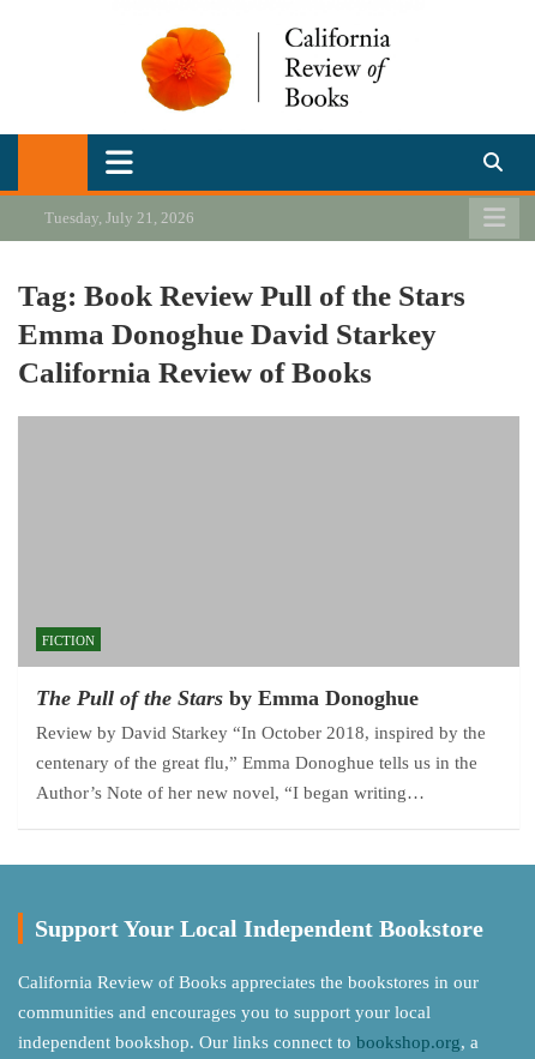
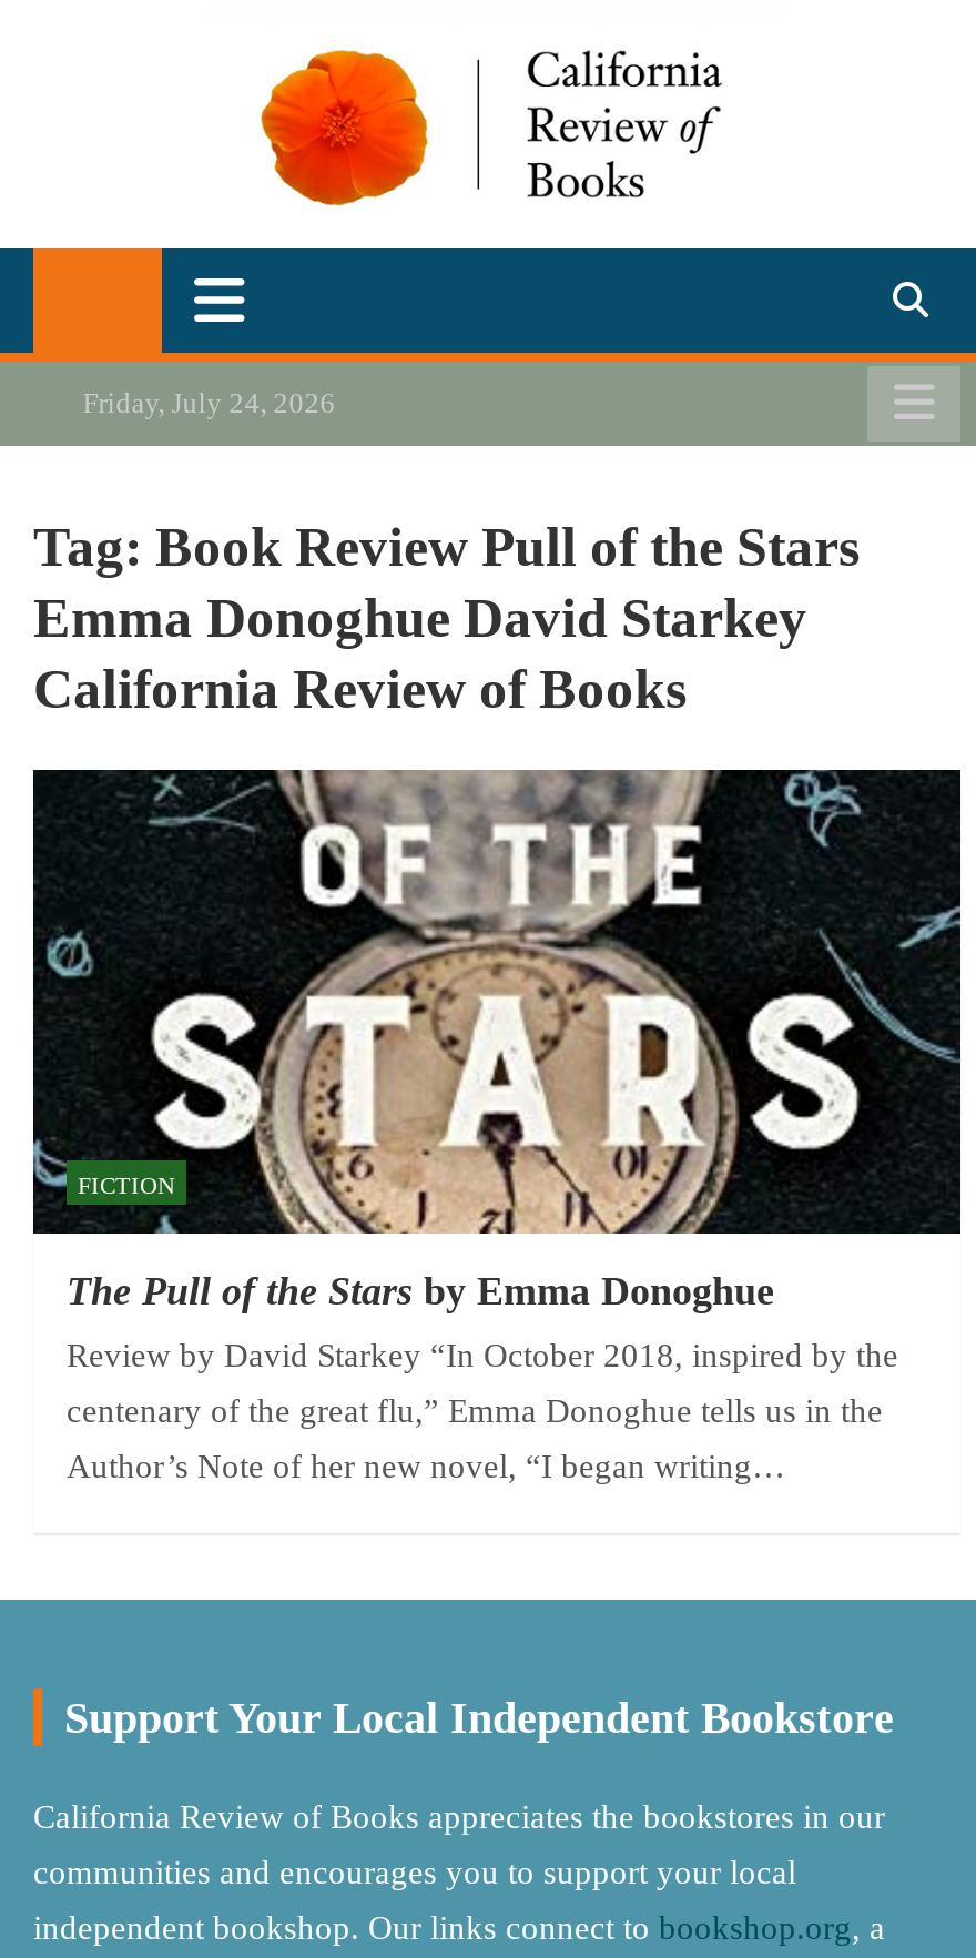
[37,209,195,227] Tuesday, July 21, 2026 -> [69,386,335,419] Friday, July 24, 2026
none -> [33,770,960,1234] [image]

